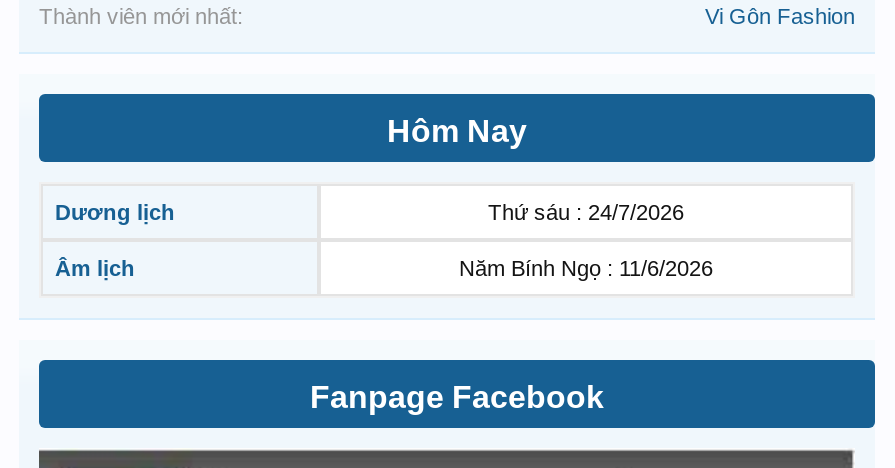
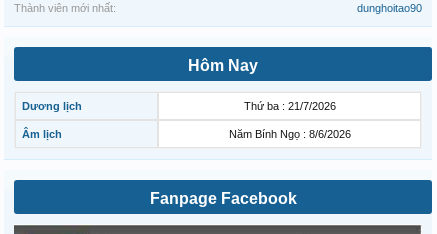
[705,4,855,28] Vi Gôn Fashion -> [357,2,422,14] dunghoitao90
[488,200,684,224] Thứ sáu : 24/7/2026 -> [243,100,335,112] Thứ ba : 21/7/2026
[459,256,713,280] Năm Bính Ngọ : 11/6/2026 -> [228,128,350,140] Năm Bính Ngọ : 8/6/2026

